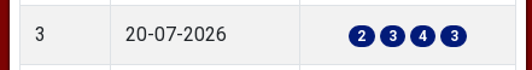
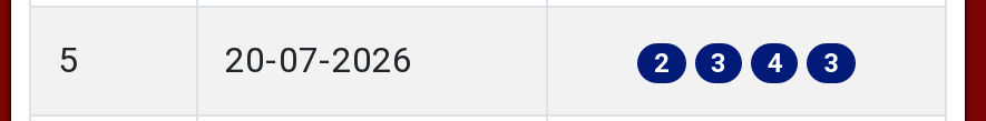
[35,23,46,46] 3 -> [58,39,78,81] 5

